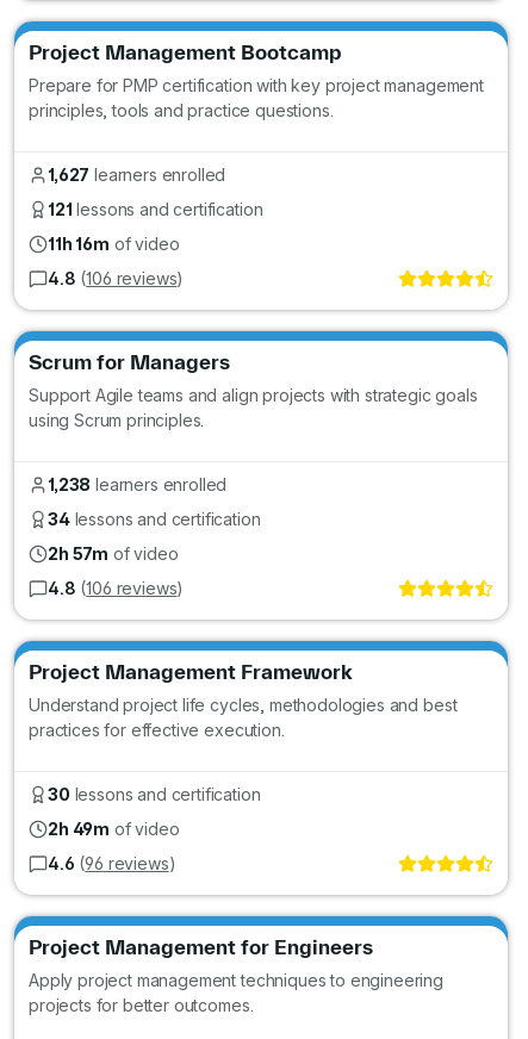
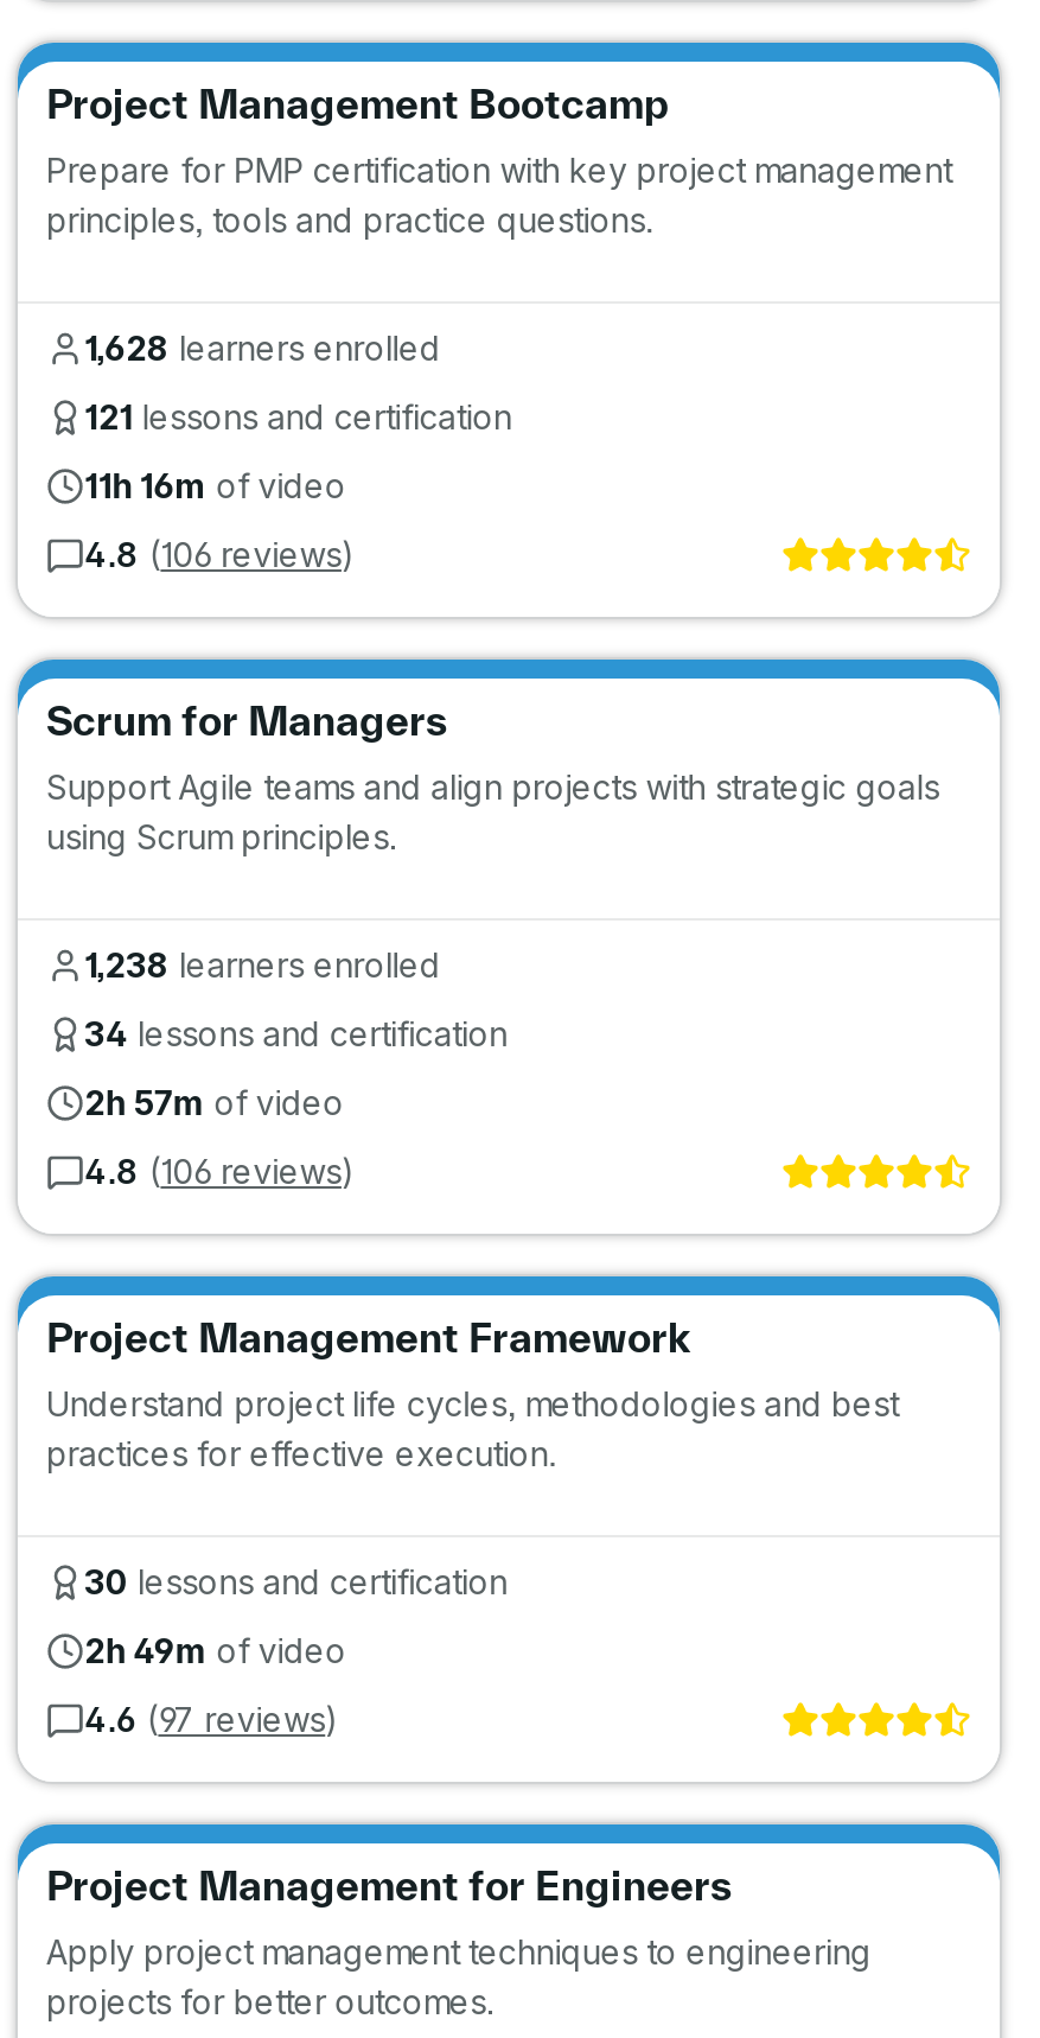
[48,164,226,185] 1,627 learners enrolled -> [84,327,441,368] 1,628 learners enrolled
[48,853,176,873] 4.6 (96 reviews) -> [84,1699,339,1739] 4.6 (97 reviews)

